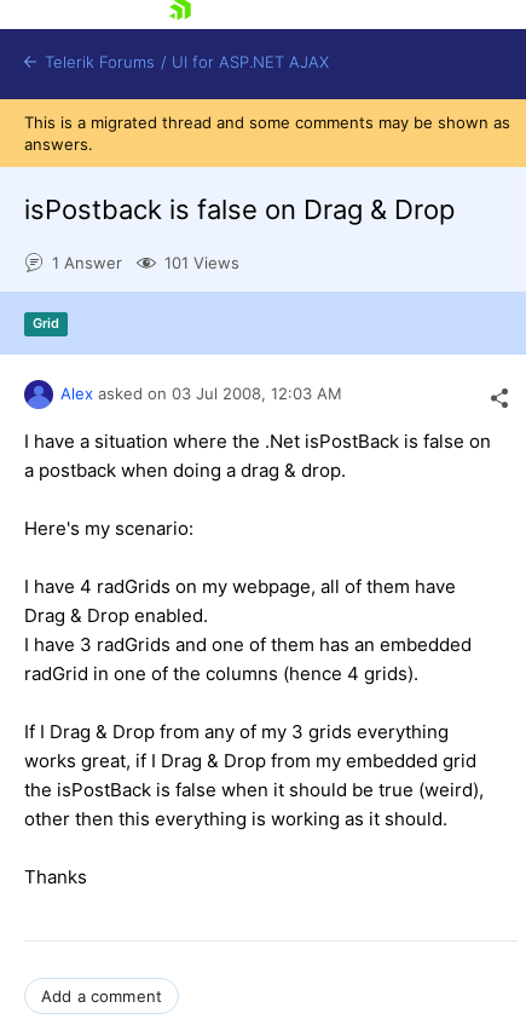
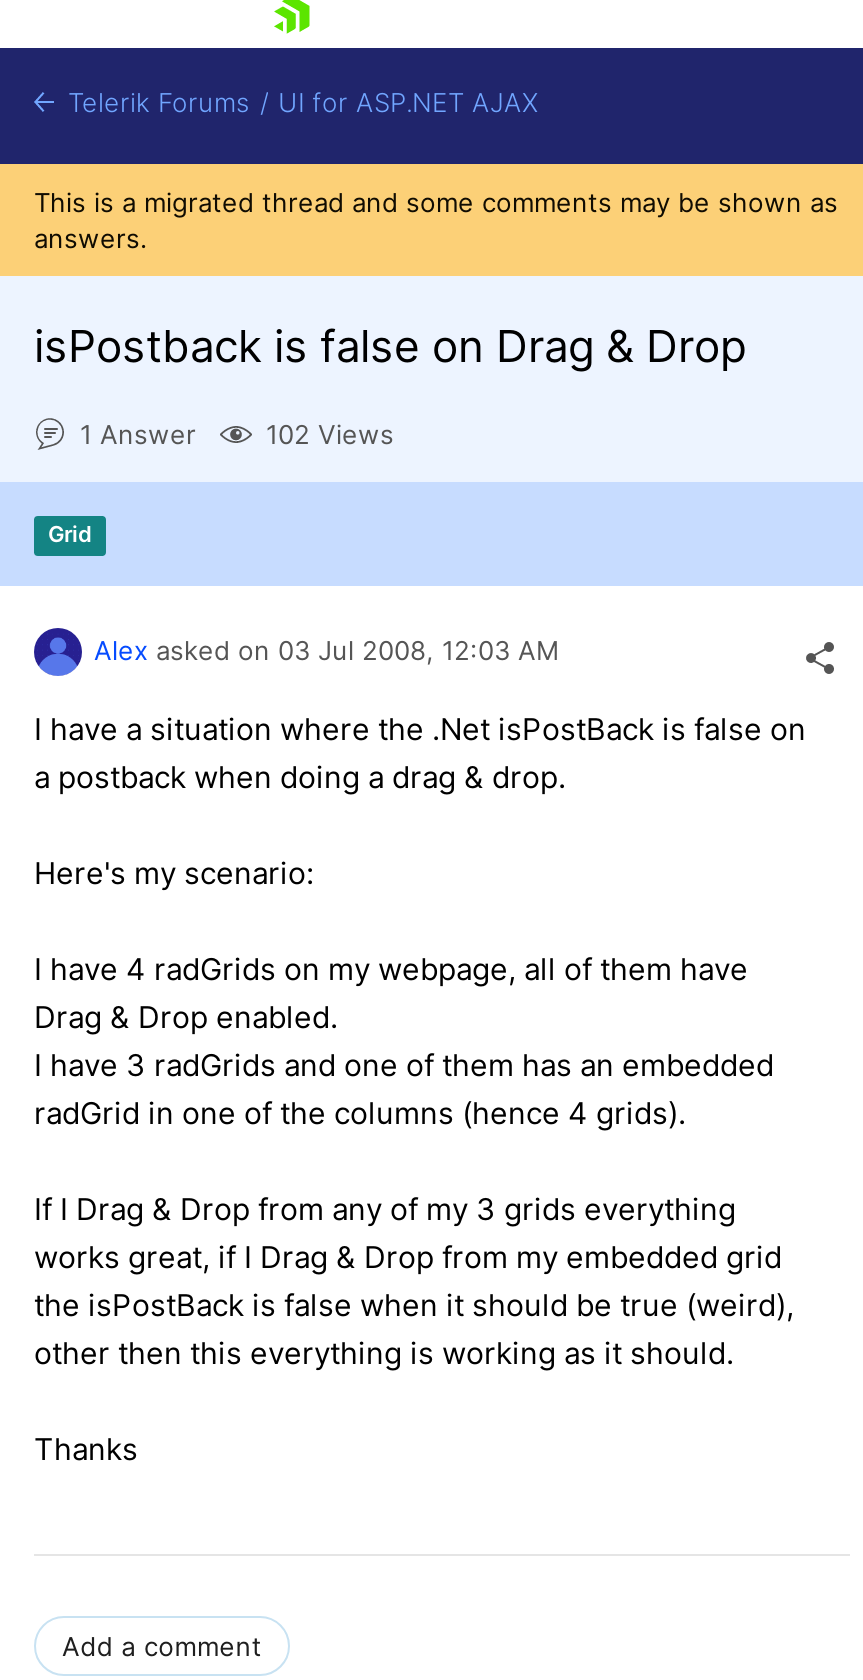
[164,254,239,273] 101 Views -> [266,419,394,451] 102 Views

